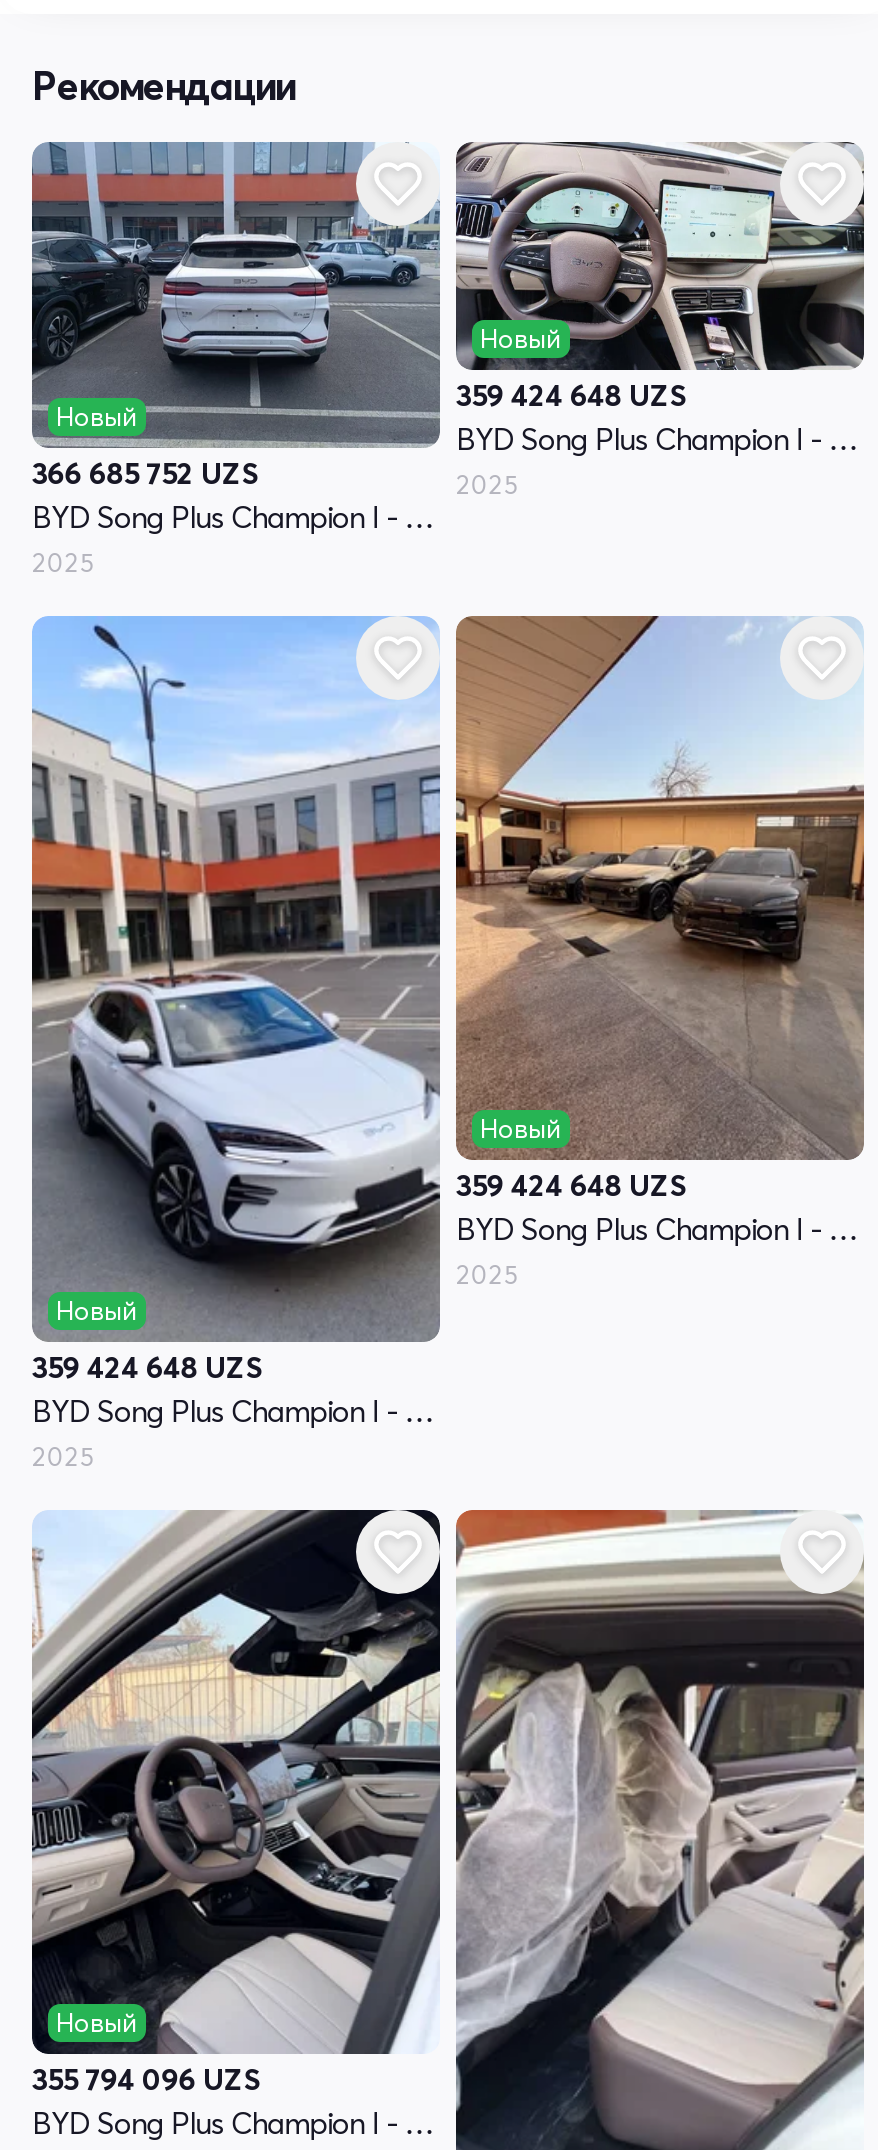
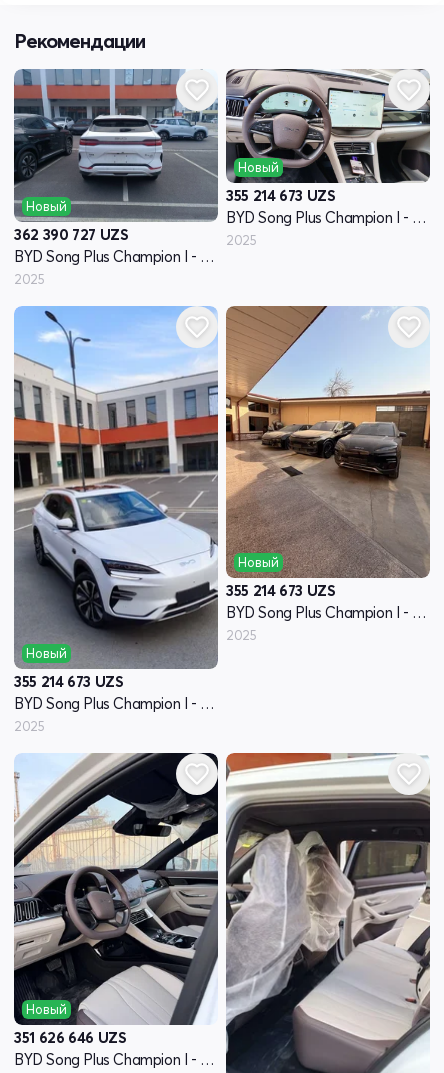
[456,377,687,415] 359 424 648 UZS -> [226,186,335,205] 355 214 673 UZS
[32,453,259,491] 366 685 752 UZS -> [14,225,128,244] 362 390 727 UZS
[456,1165,687,1203] 359 424 648 UZS -> [226,581,335,600] 355 214 673 UZS
[32,1349,263,1387] 359 424 648 UZS -> [14,672,123,691] 355 214 673 UZS
[32,2061,261,2099] 355 794 096 UZS -> [14,1028,126,1047] 351 626 646 UZS

